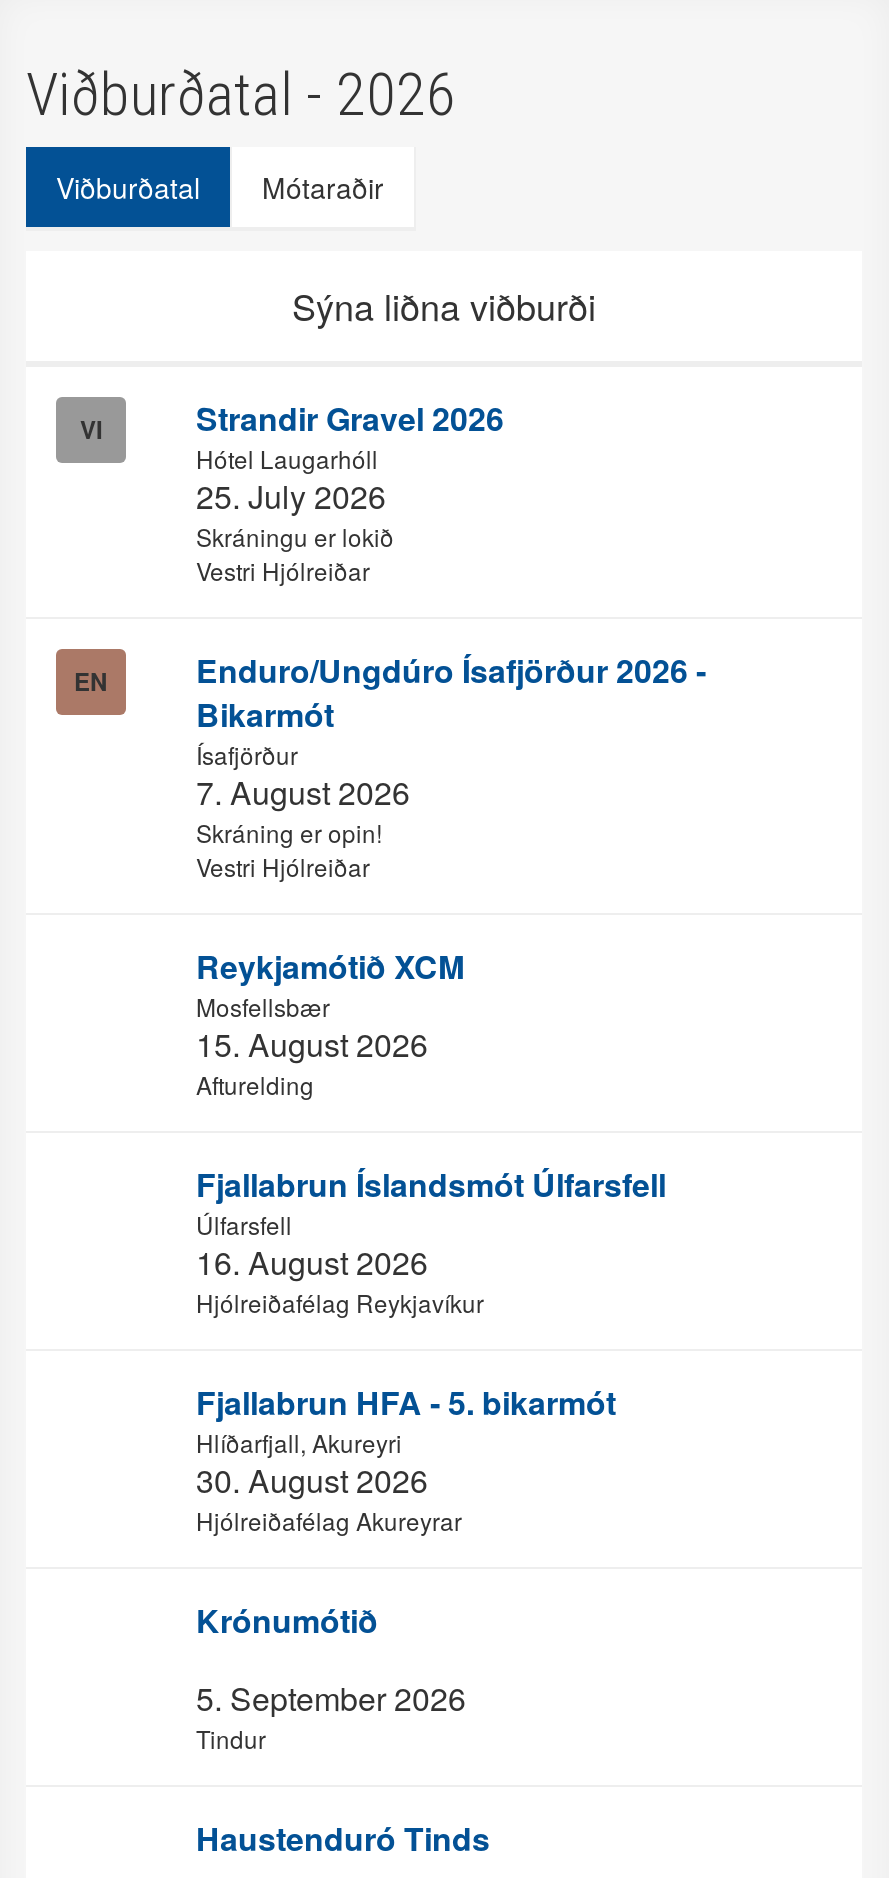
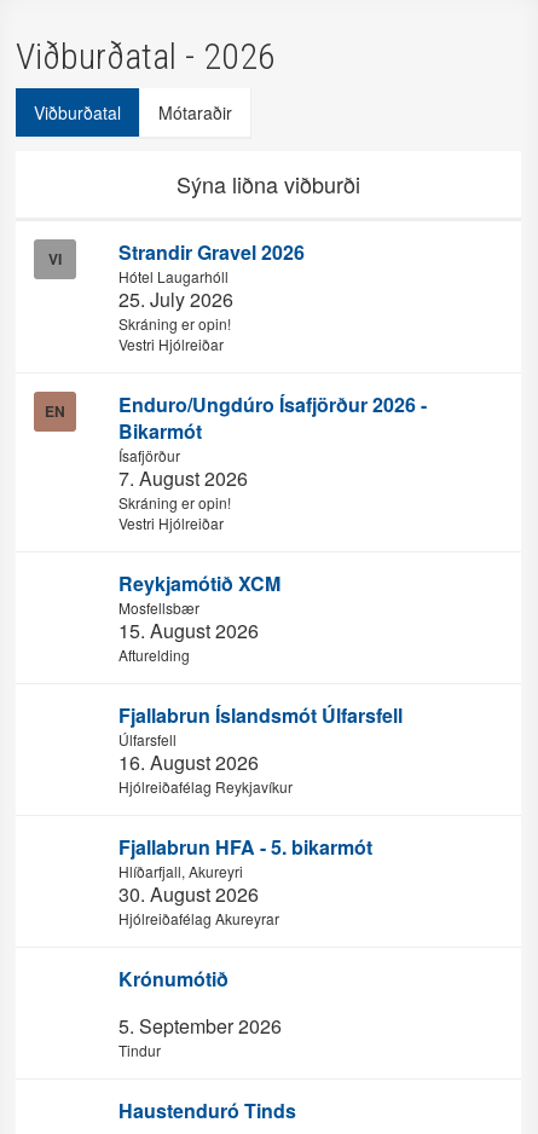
[196,519,394,553] Skráningu er lokið -> [118,313,231,333] Skráning er opin!

